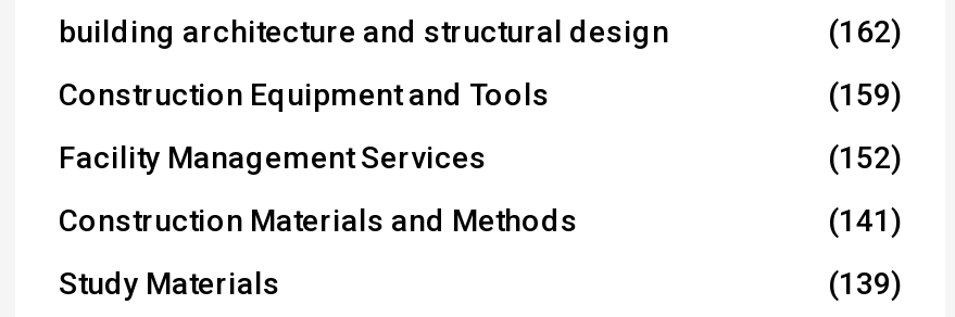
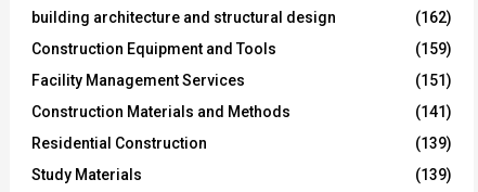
[828,141,902,175] (152) -> [415,72,452,89] (151)
none -> [31,135,452,152] Residential Construction | (139)

